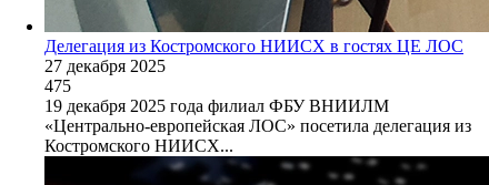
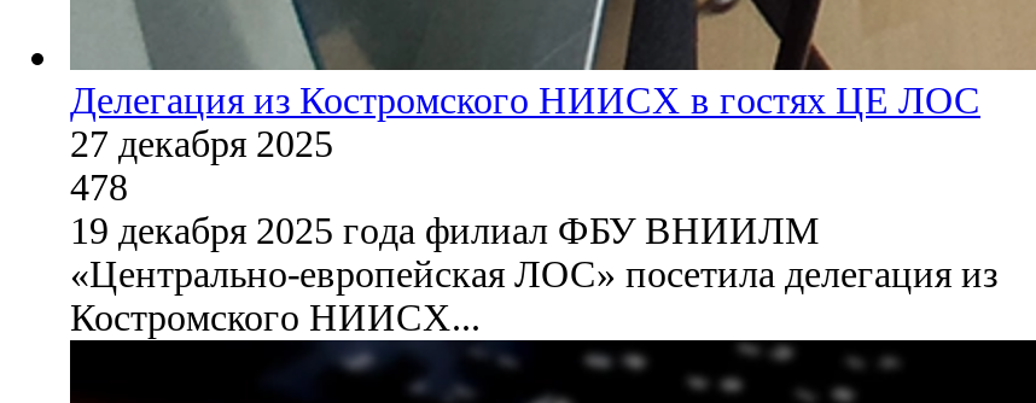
[44,76,71,95] 475 -> [70,166,128,207] 478

